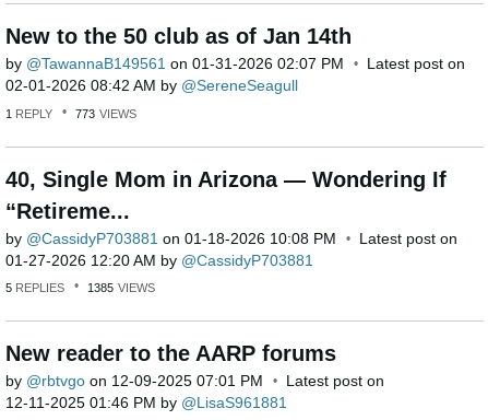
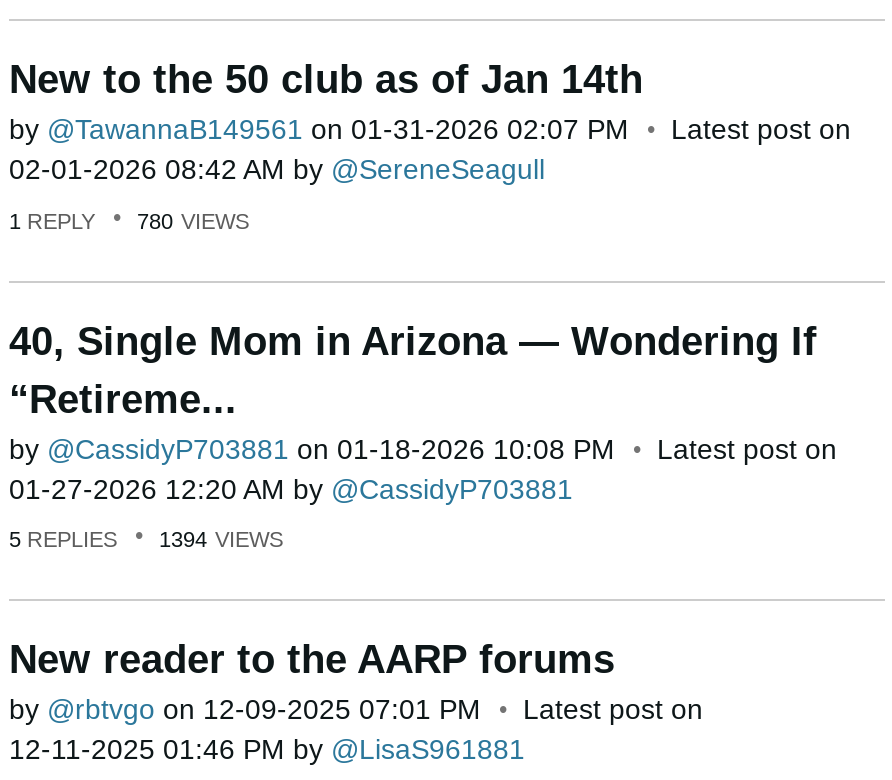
[5,107,136,120] 1 REPLY 773 VIEWS -> [9,208,249,232] 1 REPLY 780 VIEWS
[5,281,155,294] 5 REPLIES 1385 VIEWS -> [9,527,283,551] 5 REPLIES 1394 VIEWS

